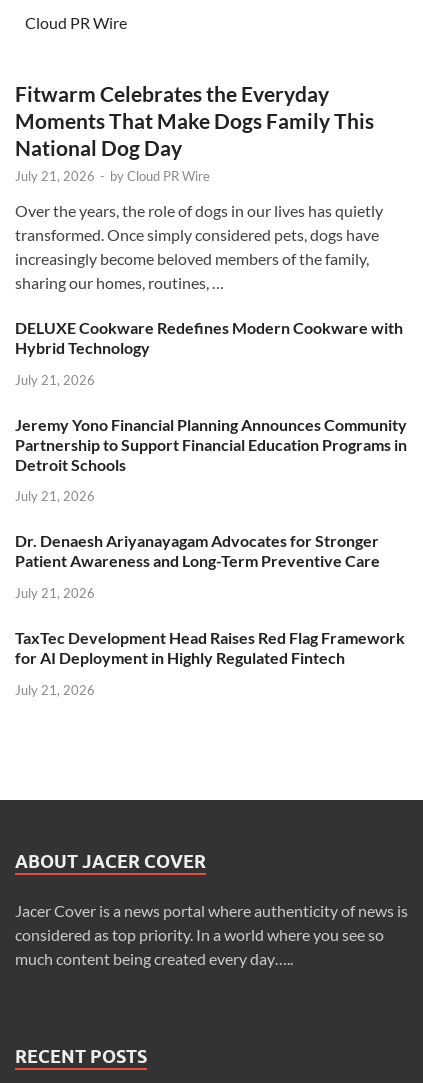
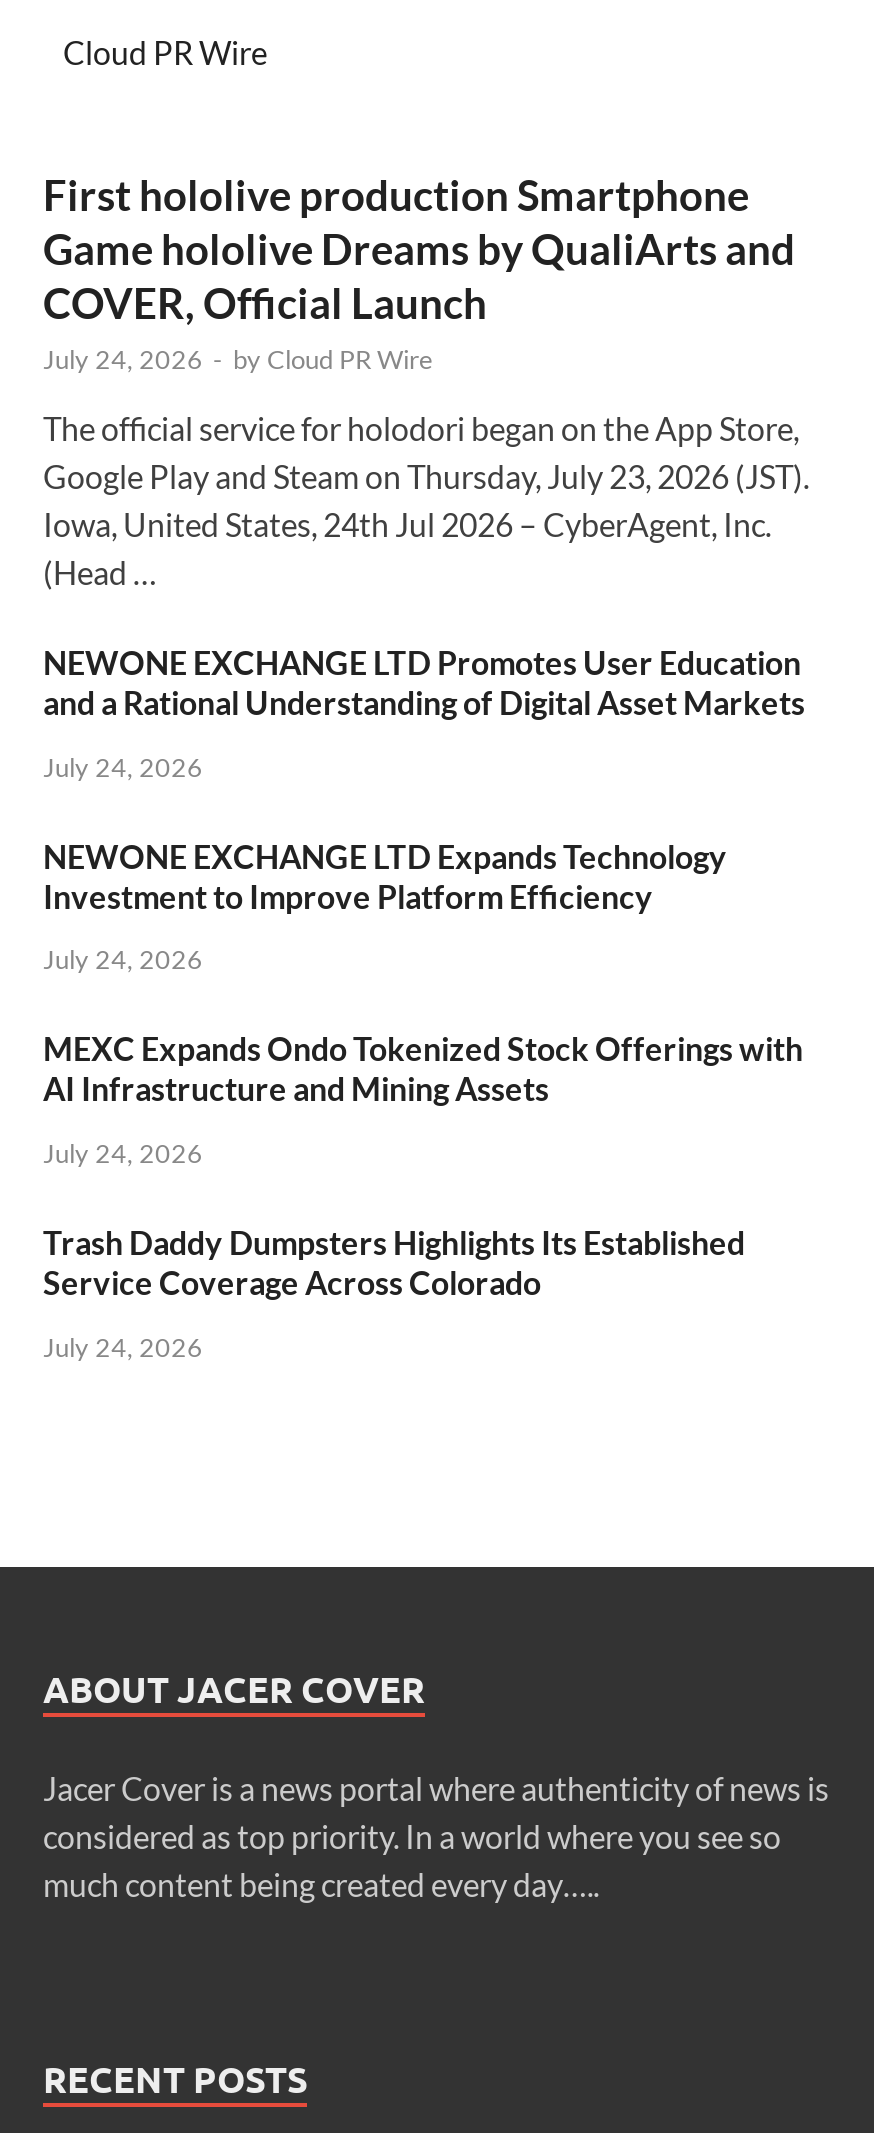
[15,81,374,184] Fitwarm Celebrates the Everyday | Moments That Make Dogs Family This | National Dog Day | July 21, 2026 - by Cloud PR Wire -> [43,169,795,375] First hololive production Smartphone | Game hololive Dreams by QualiArts and | COVER, Official Launch | July 24, 2026 - by Cloud PR Wire
[15,201,383,292] Over the years, the role of dogs in our lives has quietly | transformed. Once simply considered pets, dogs have | increasingly become beloved members of the family, | sharing our homes, routines, … -> [43,409,809,591] The official service for holodori began on the App Store, | Google Play and Steam on Thursday, July 23, 2026 (JST). | Iowa, United States, 24th Jul 2026 – CyberAgent, Inc. | (Head …
[15,318,403,357] DELUXE Cookware Redefines Modern Cookware with | Hybrid Technology -> [43,643,805,721] NEWONE EXCHANGE LTD Promotes User Education | and a Rational Understanding of Digital Asset Markets
[15,371,95,387] July 21, 2026 -> [43,750,203,782] July 24, 2026
[15,414,407,473] Jeremy Yono Financial Planning Announces Community | Partnership to Support Financial Education Programs in | Detroit Schools -> [43,836,727,914] NEWONE EXCHANGE LTD Expands Technology | Investment to Improve Platform Efficiency
[15,488,95,504] July 21, 2026 -> [43,944,203,976] July 24, 2026
[15,531,380,570] Dr. Denaesh Ariyanayagam Advocates for Stronger | Patient Awareness and Long-Term Preventive Care -> [43,1030,803,1108] MEXC Expands Ondo Tokenized Stock Offerings with | AI Infrastructure and Mining Assets
[15,585,95,601] July 21, 2026 -> [43,1137,203,1169] July 24, 2026
[15,628,405,667] TaxTec Development Head Raises Red Flag Framework | for AI Deployment in Highly Regulated Fintech -> [43,1223,745,1301] Trash Daddy Dumpsters Highlights Its Established | Service Coverage Across Colorado
[15,682,95,698] July 21, 2026 -> [43,1331,203,1363] July 24, 2026

